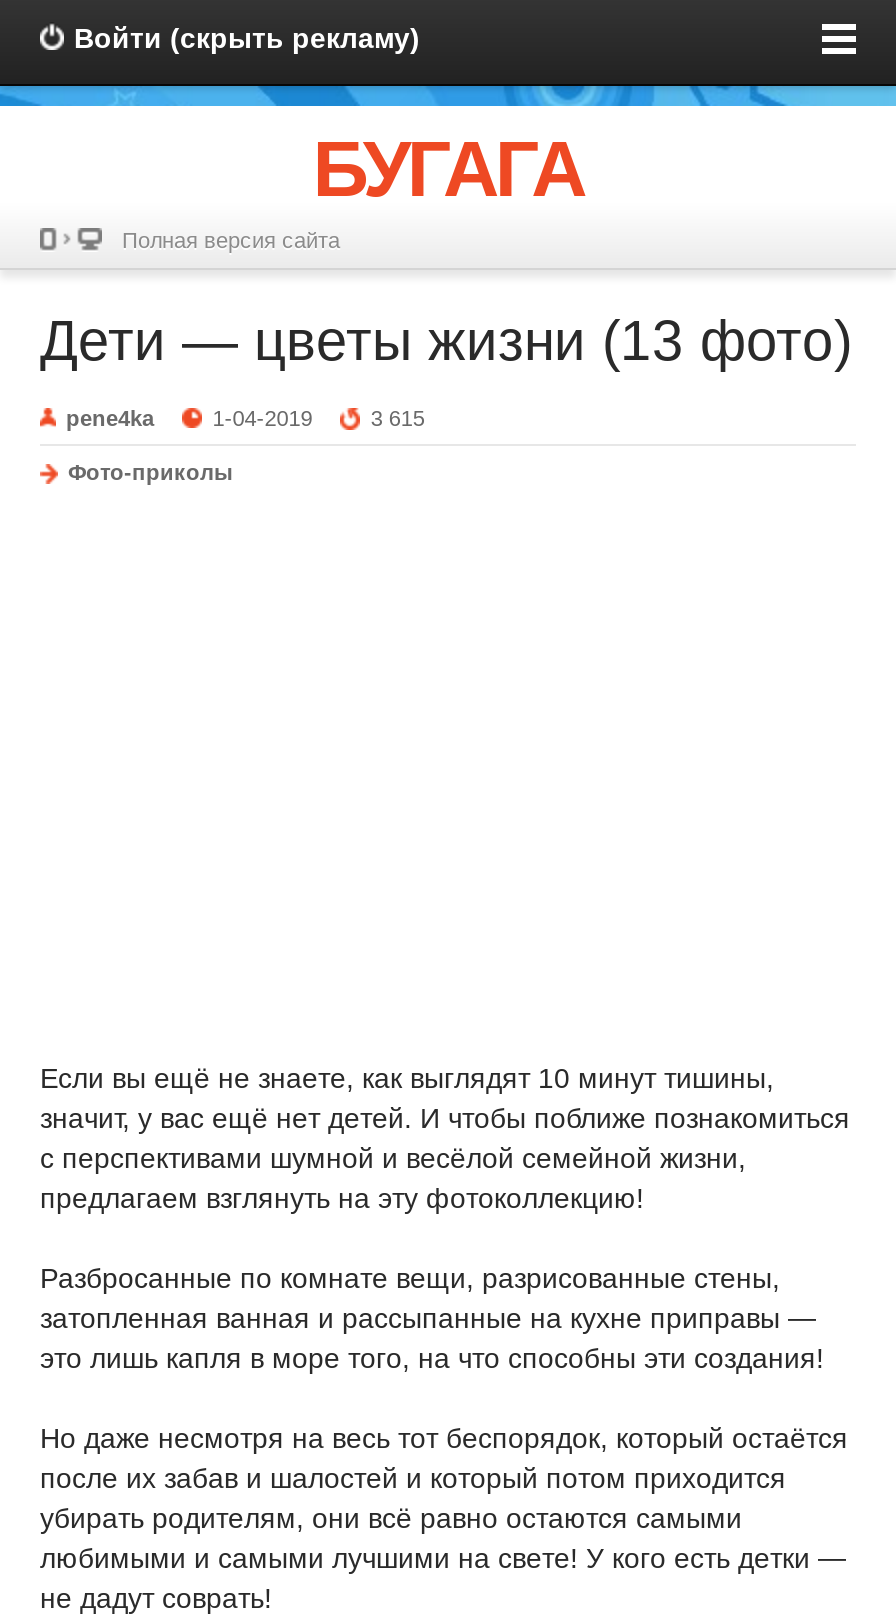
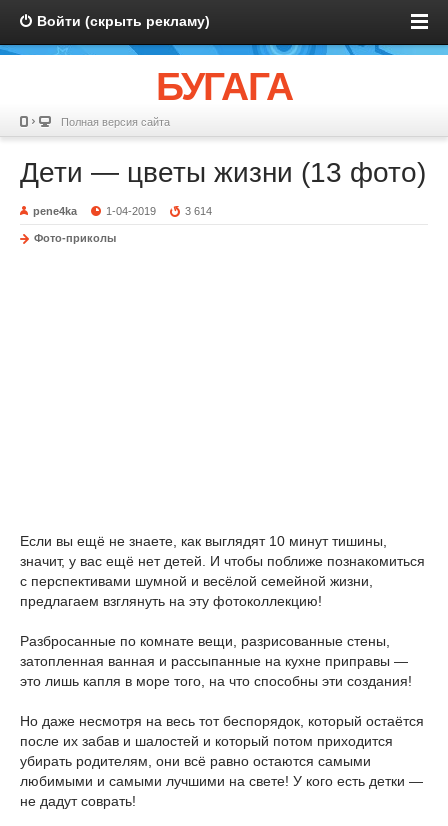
[371,406,425,430] 3 615 -> [185,205,212,217] 3 614

